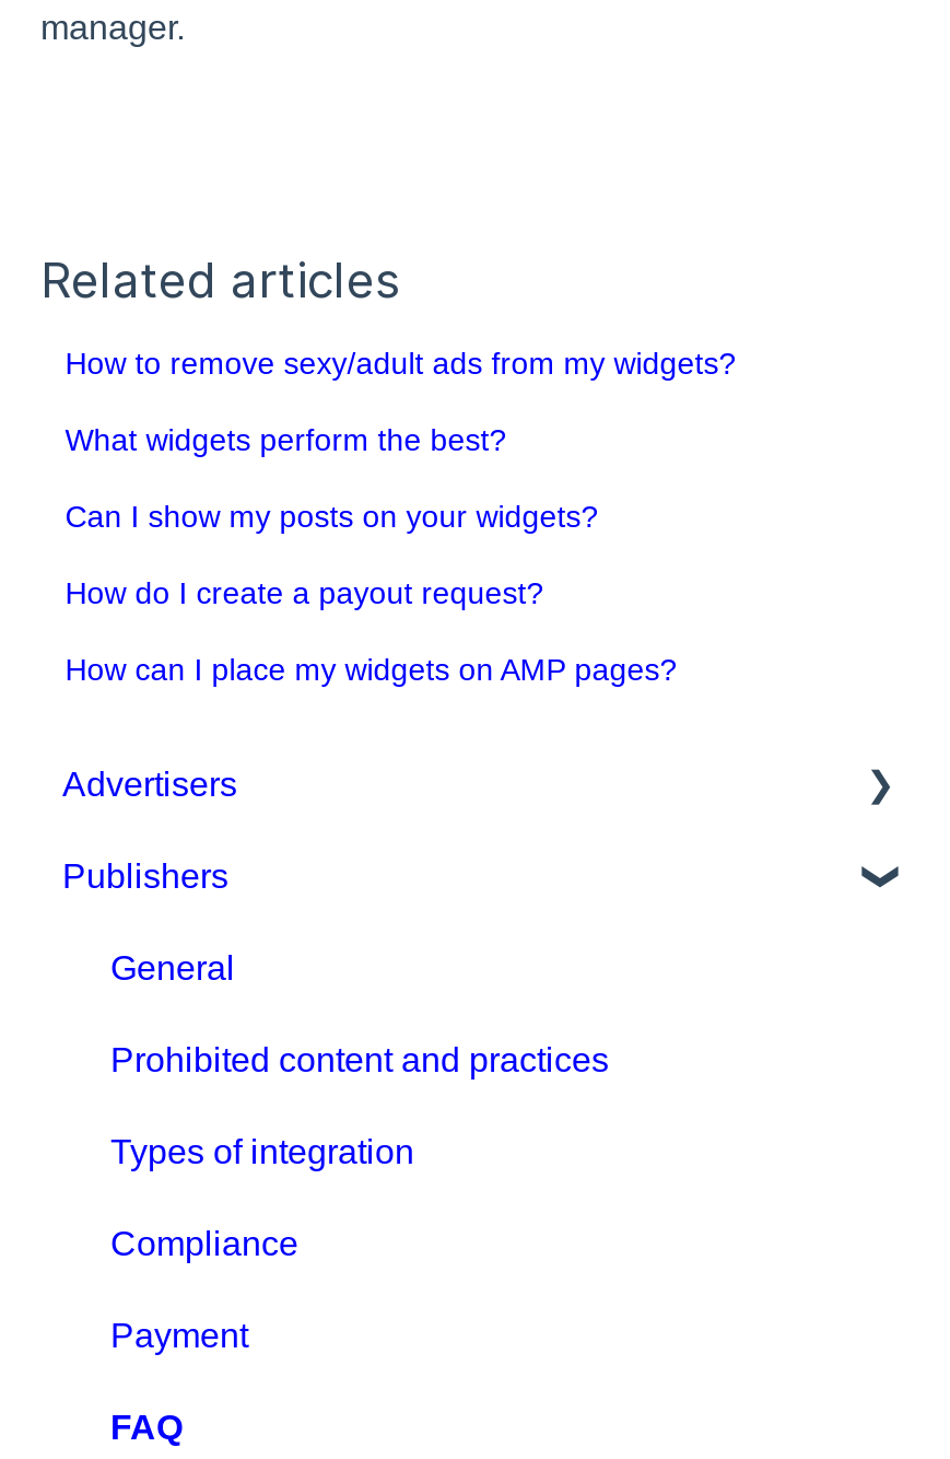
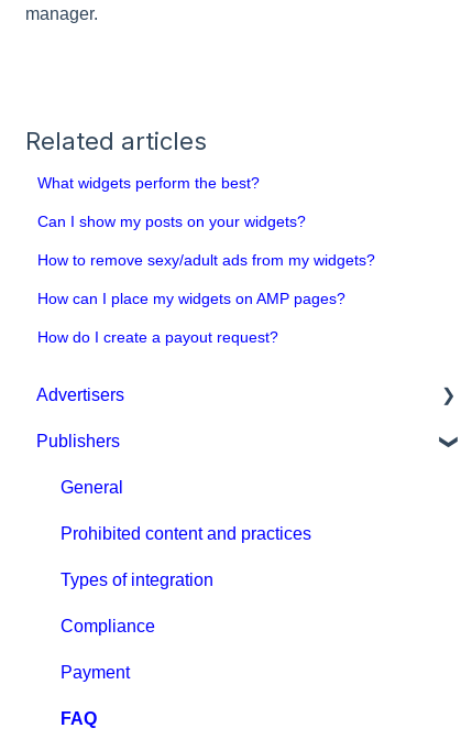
moved [65,346,736,381] -> [38,251,375,269]: How to remove sexy/adult ads from my widgets?
moved [65,422,598,534] -> [38,174,306,230]: What widgets perform the best? | Can I show my posts on your widgets?
moved [65,575,544,610] -> [38,328,279,346]: How do I create a payout request?
moved [65,652,677,687] -> [38,290,346,307]: How can I place my widgets on AMP pages?

